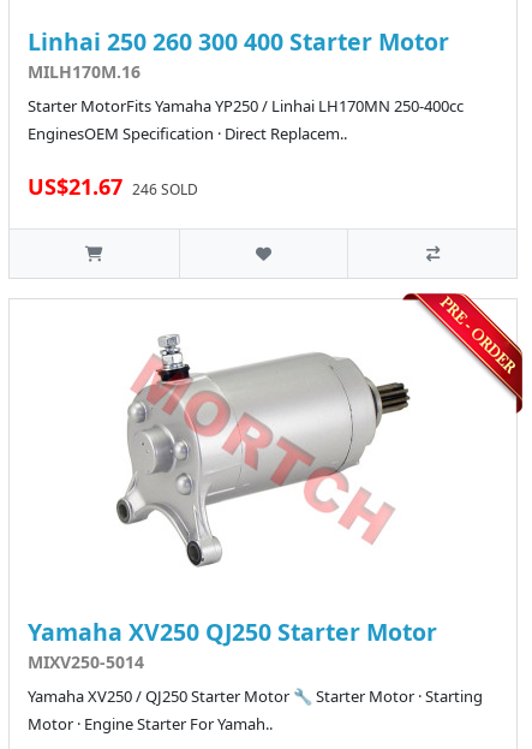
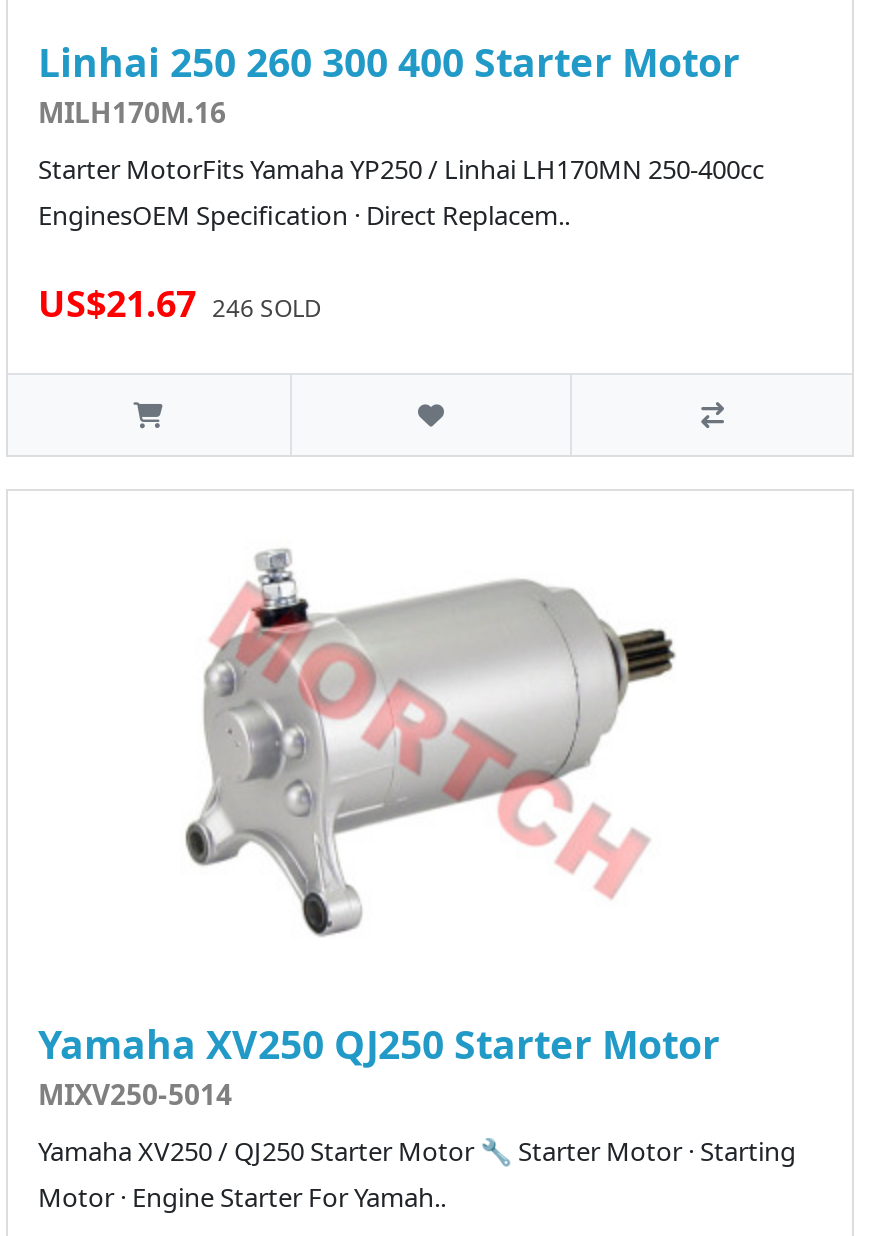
[402,292,524,414] [image] -> none

